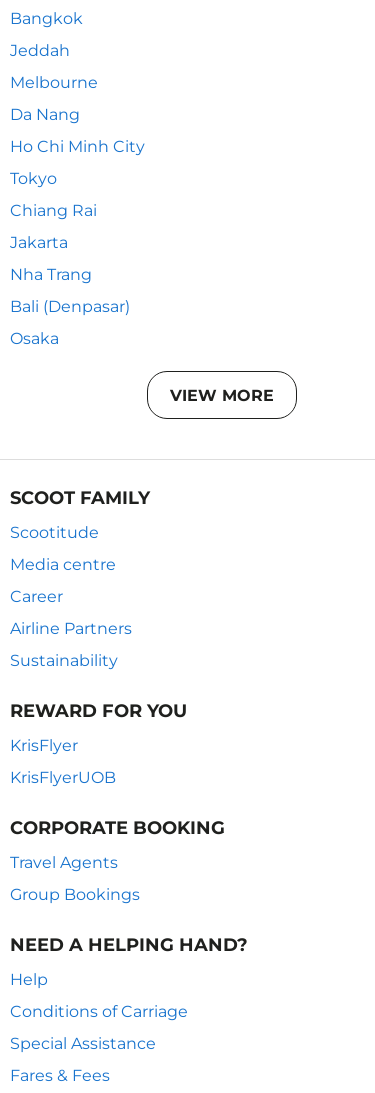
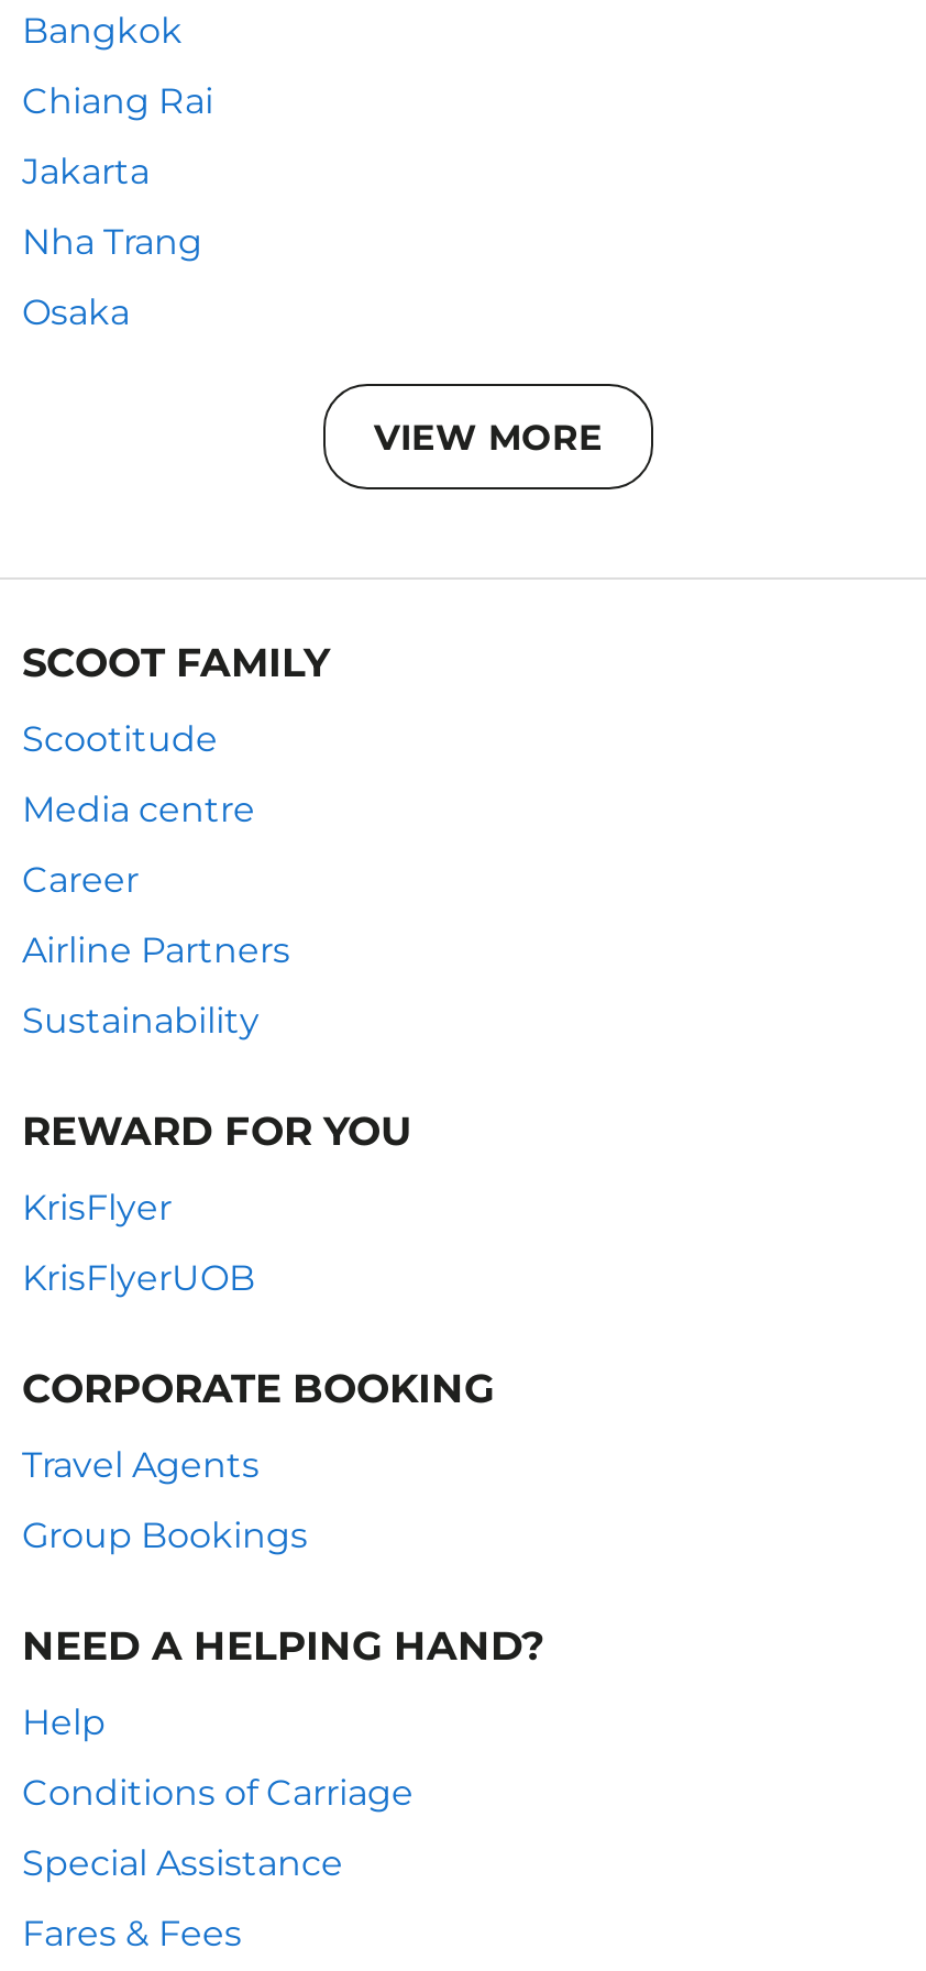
[10,41,145,188] Jeddah | Melbourne | Da Nang | Ho Chi Minh City | Tokyo -> none
[10,297,130,316] Bali (Denpasar) -> none

